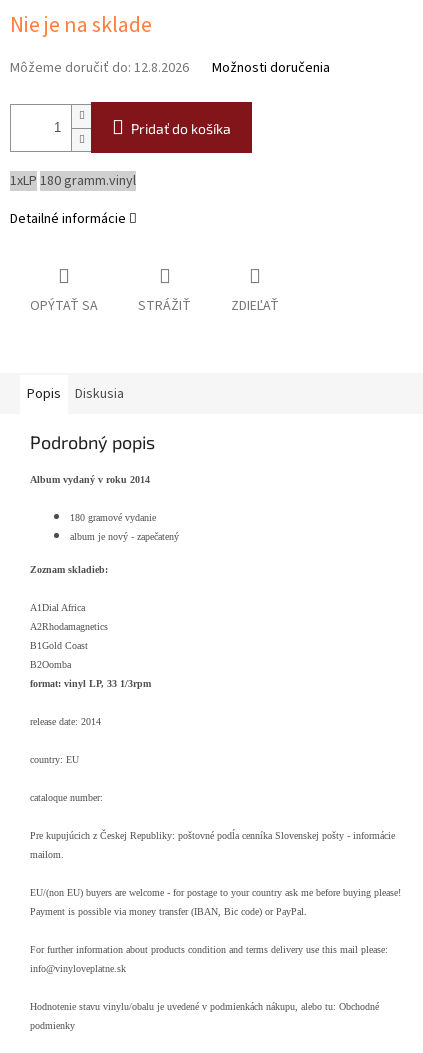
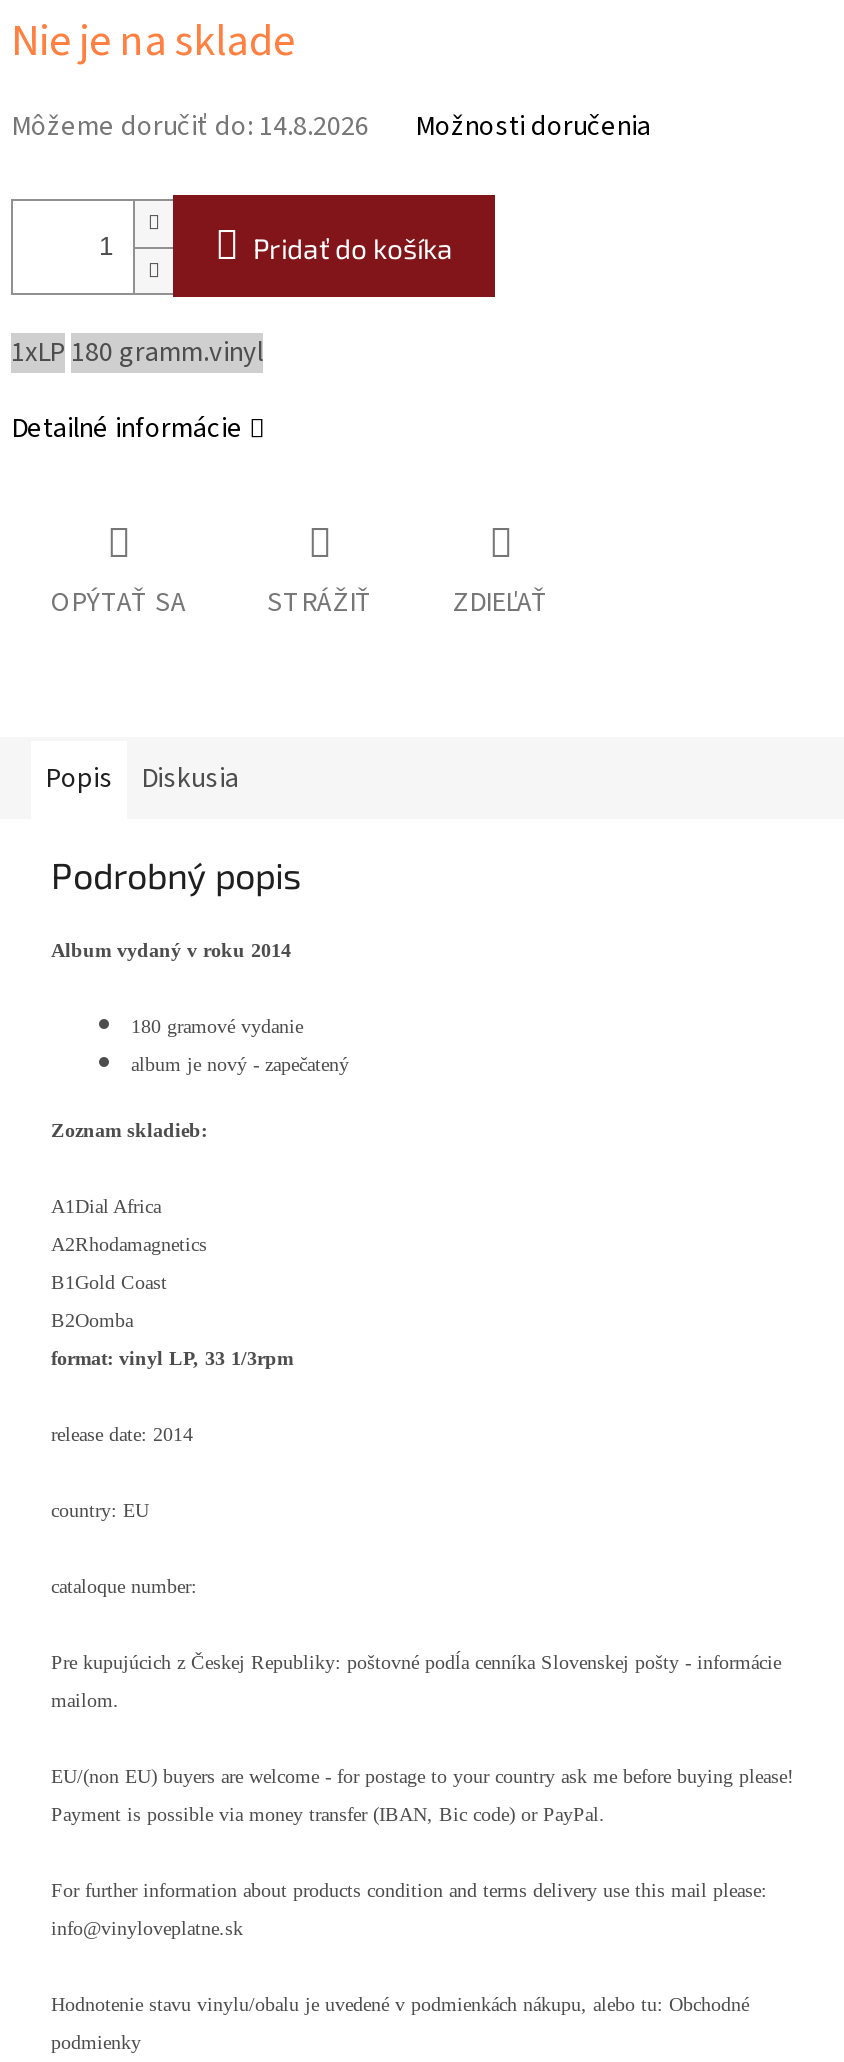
[10,58,189,78] Môžeme doručiť do: 12.8.2026 -> [11,108,369,148] Môžeme doručiť do: 14.8.2026

